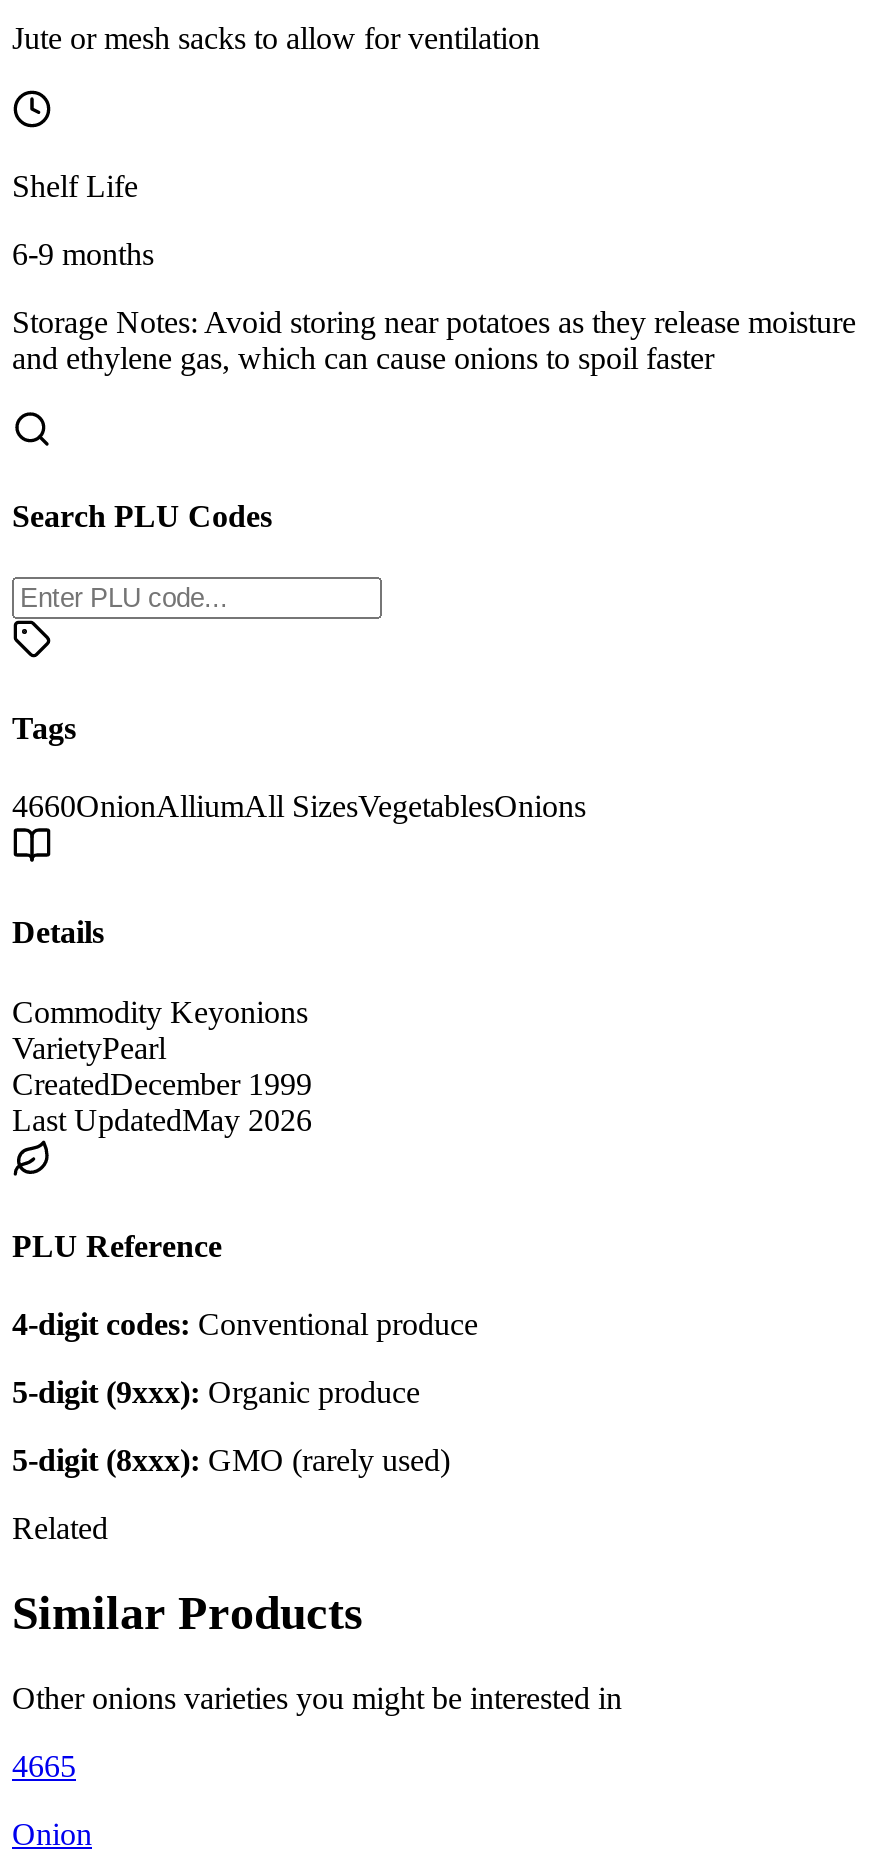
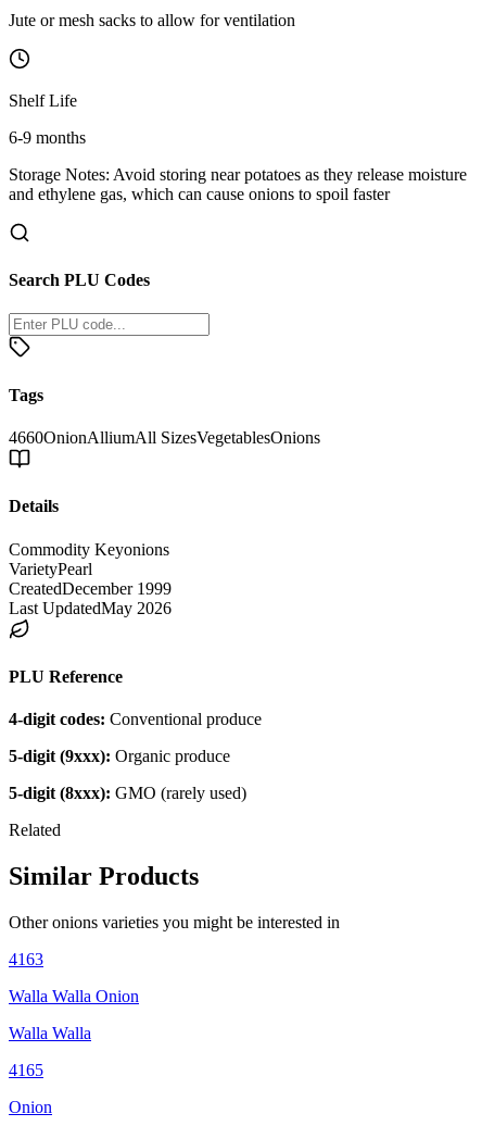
[12,1749,76,1783] 4665 -> [9,950,139,1079] 4163 | Walla Walla Onion | Walla Walla | 4165

